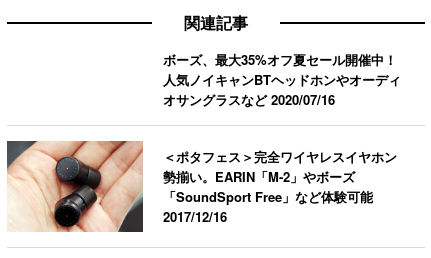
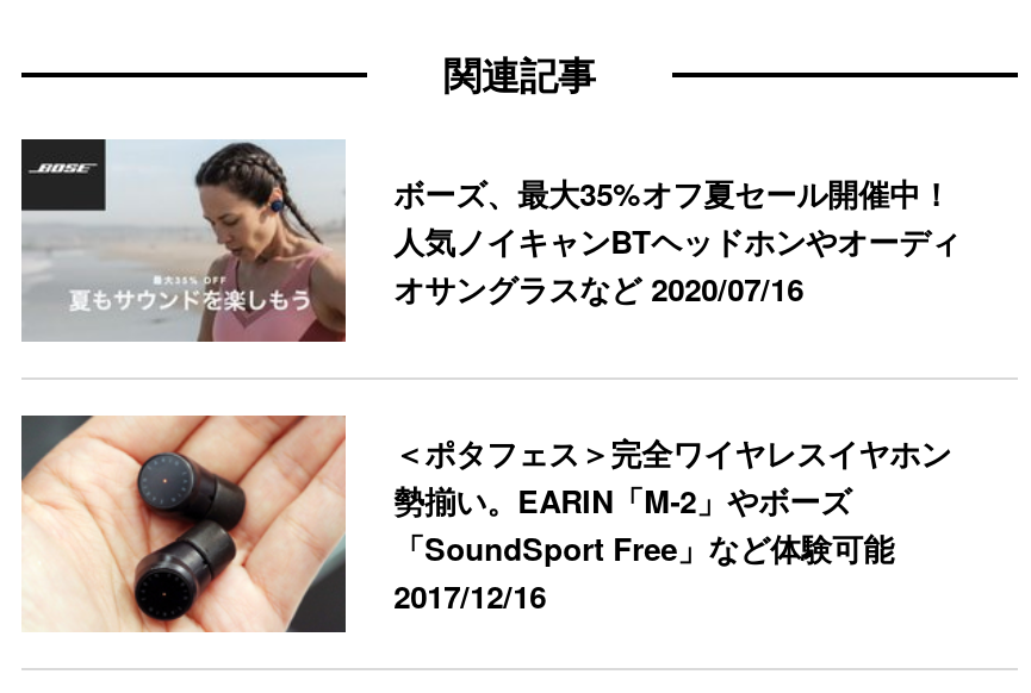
none -> [19,137,348,344] [image]

